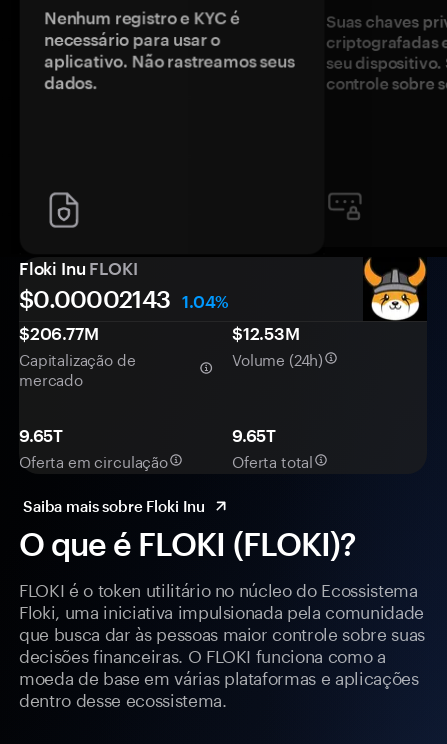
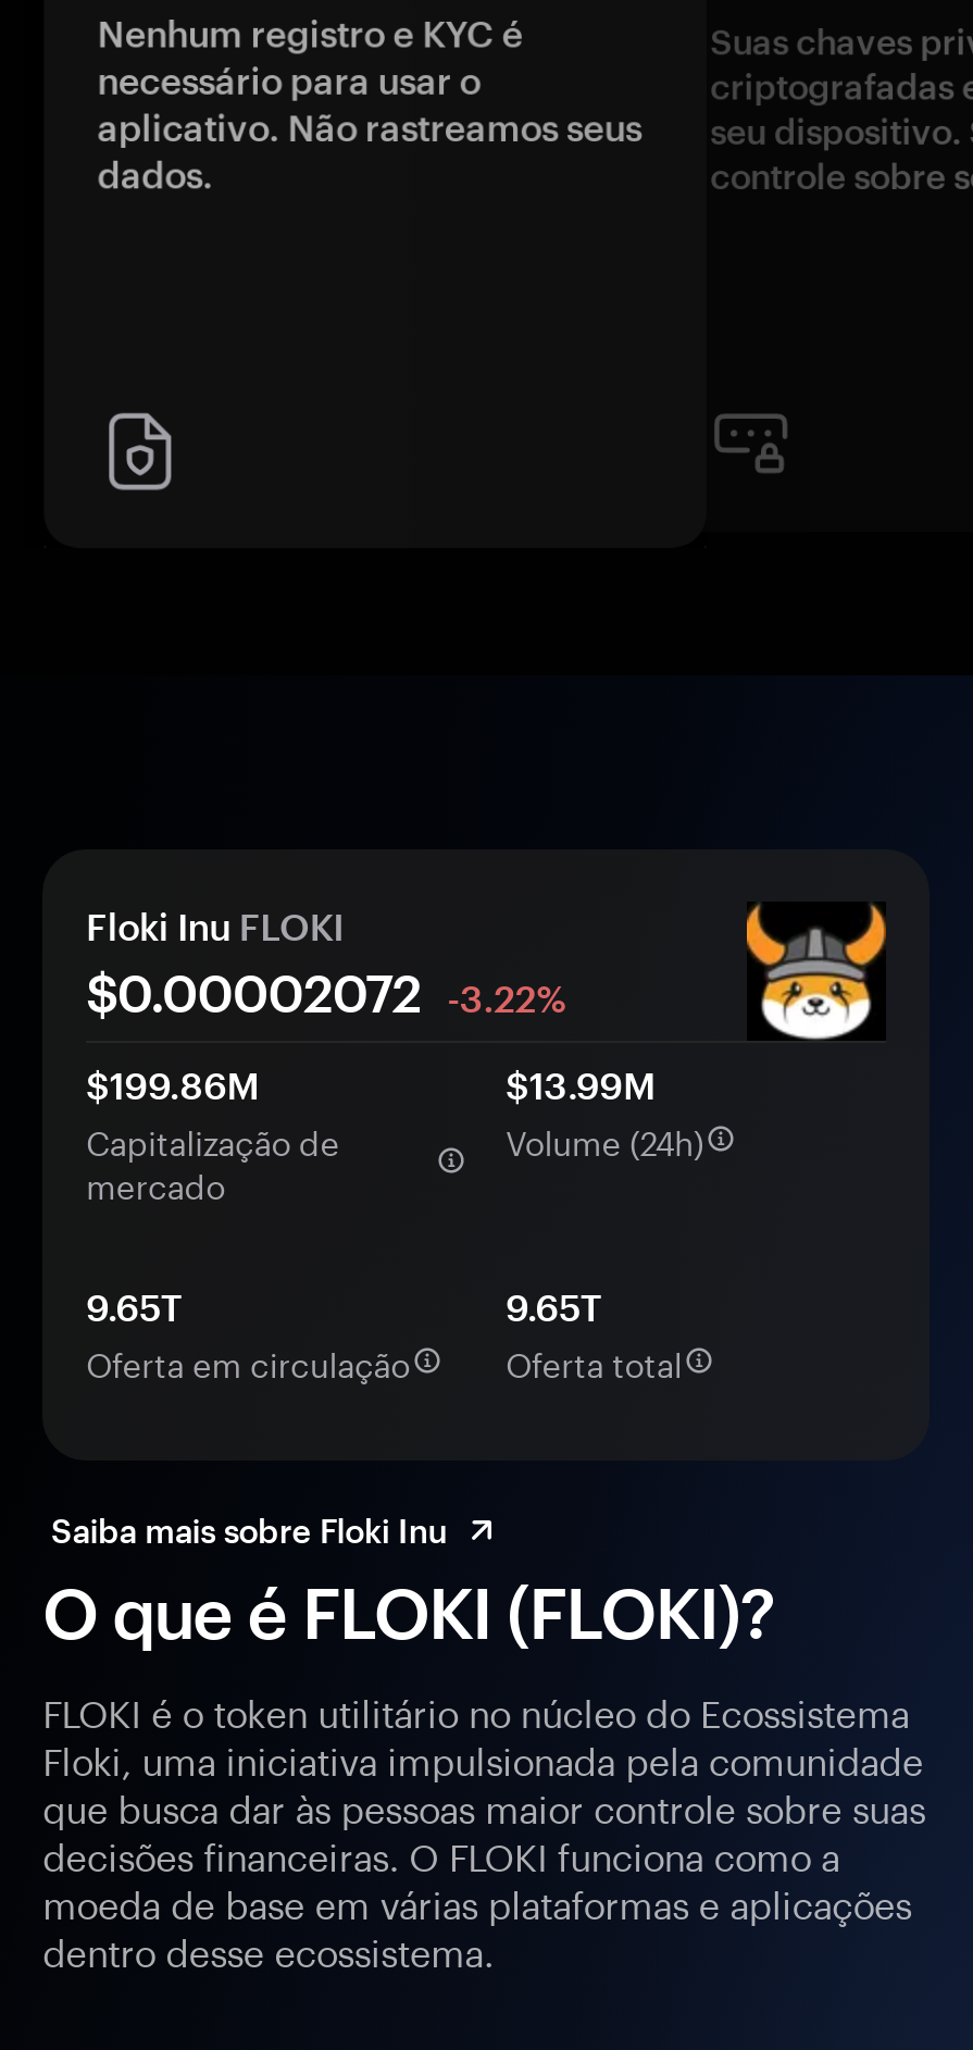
[344,258,427,321] [image] -> [745,904,925,1043] [image]
[19,284,229,343] $0.00002143 1.04% | $206.77M -> [86,962,567,1107] $0.00002072 -3.22% | $199.86M
[232,323,300,343] $12.53M -> [506,1064,655,1107] $13.99M

